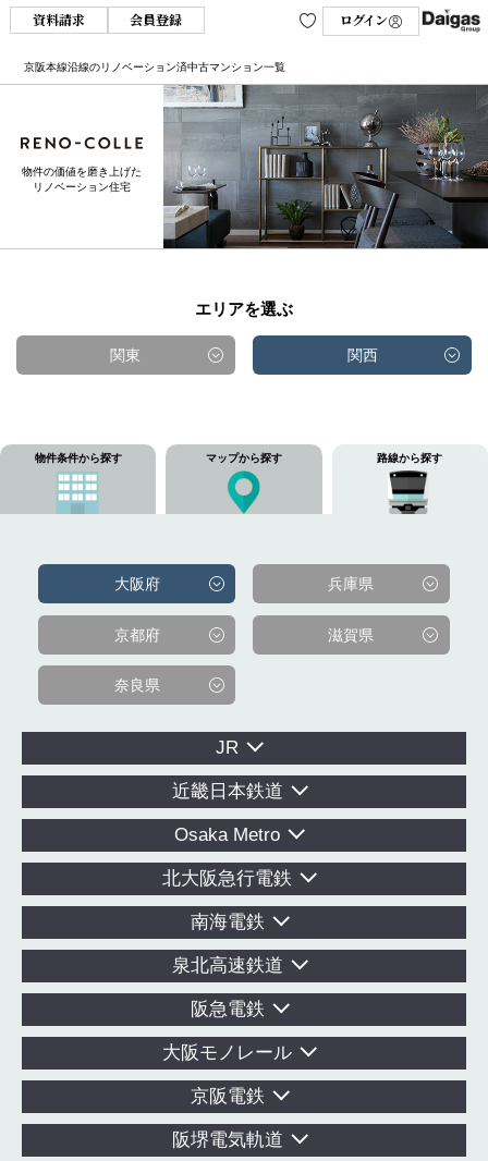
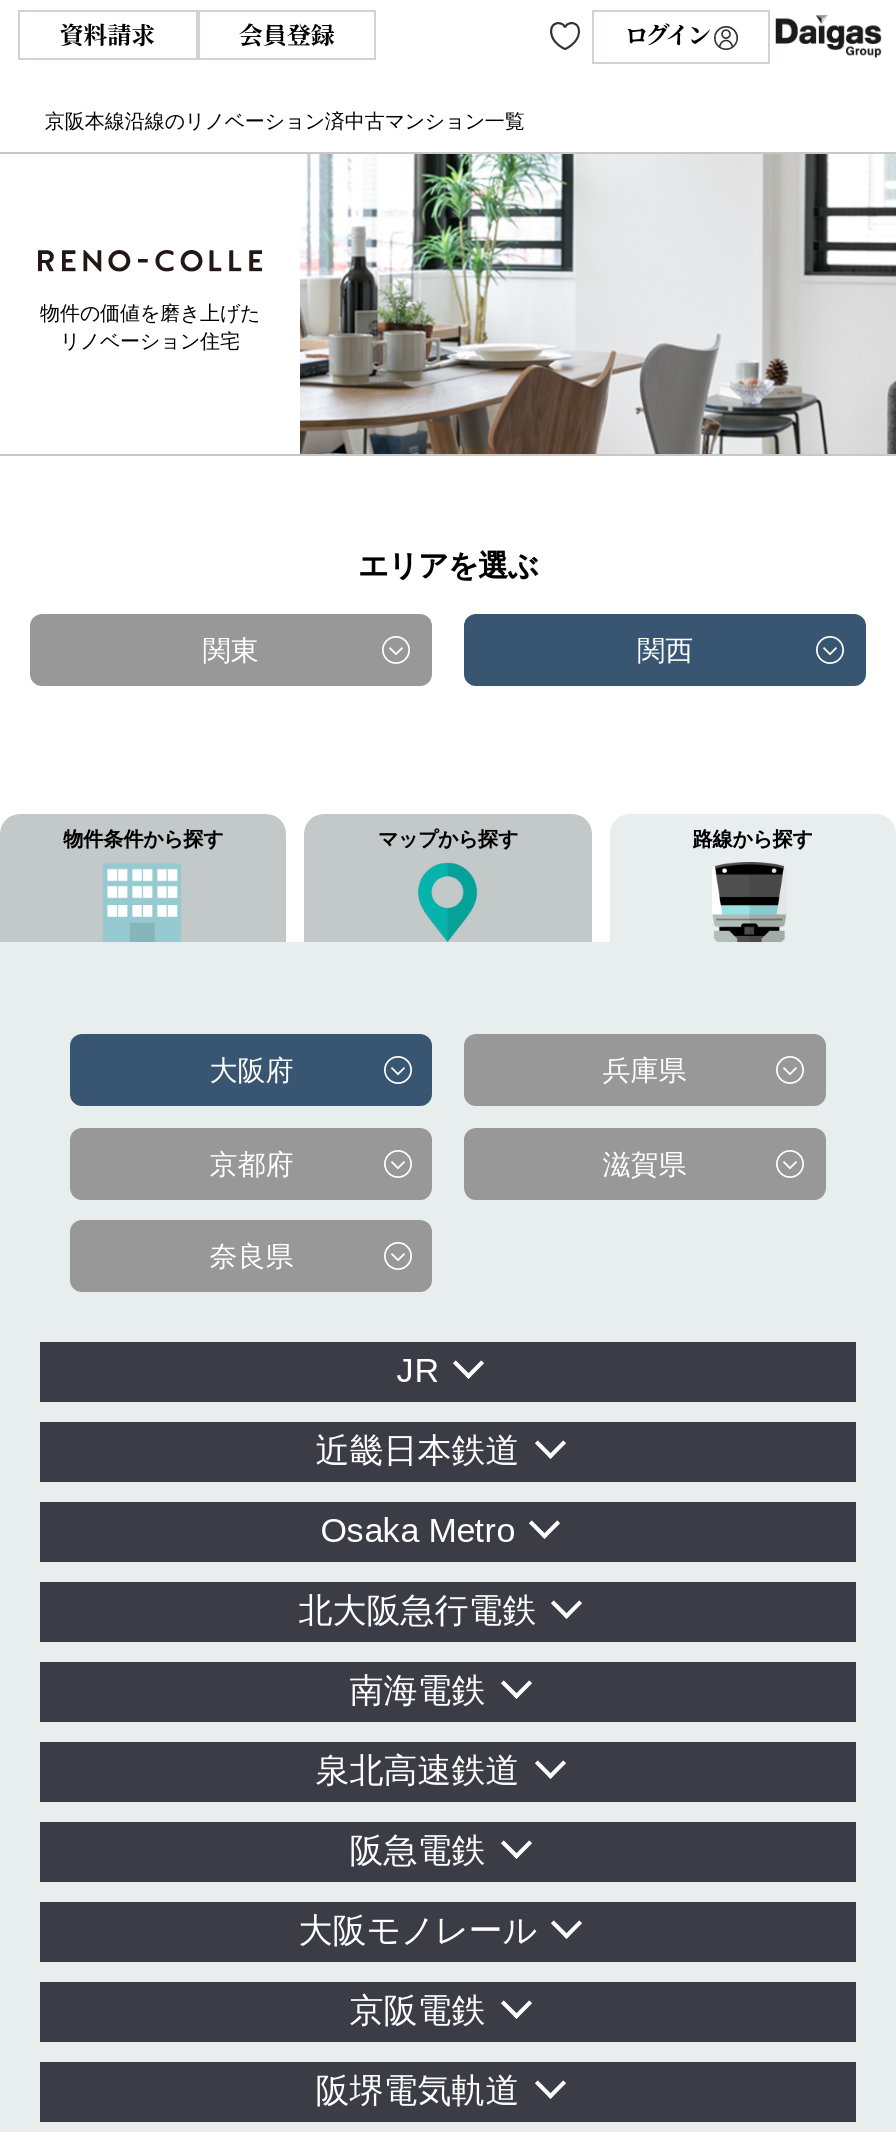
[162,84,485,249] [image] -> [298,152,890,456] [image]

